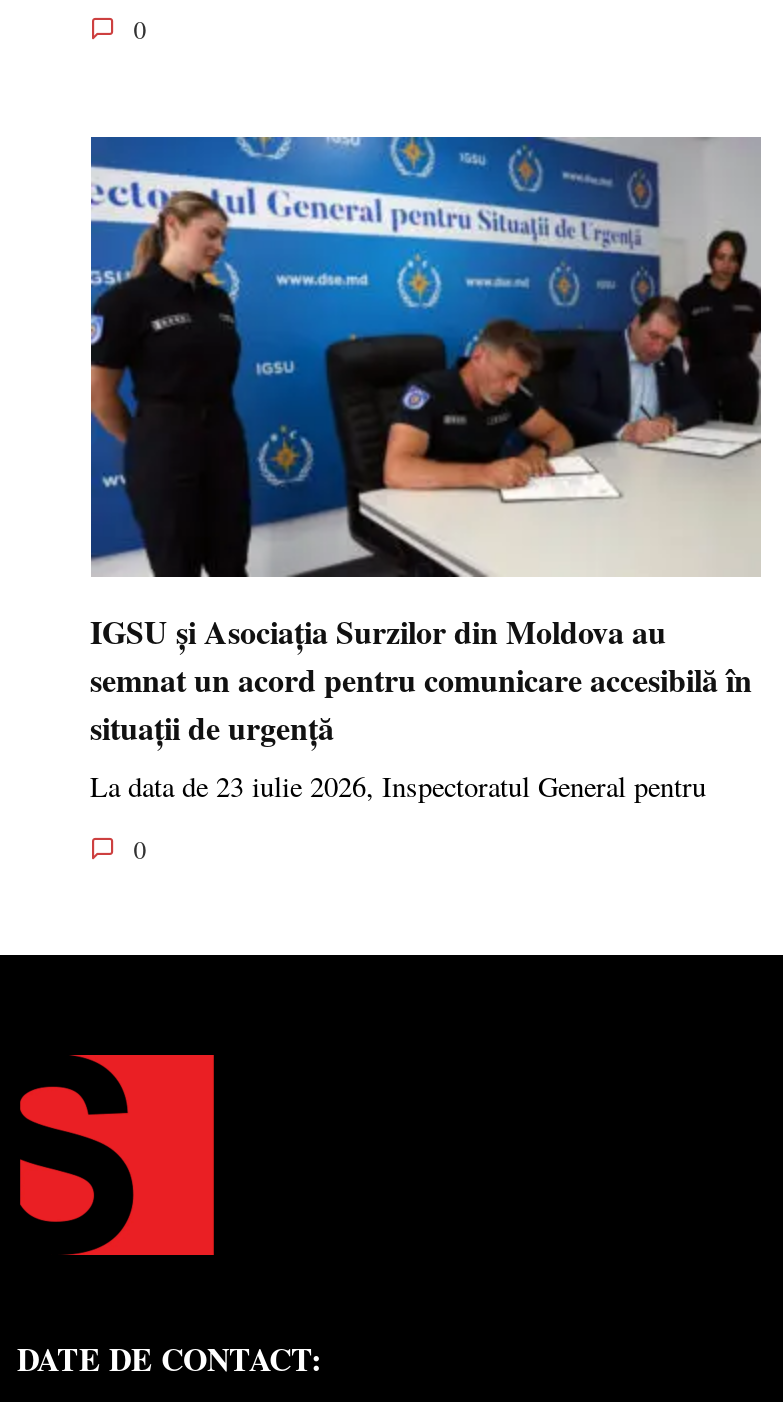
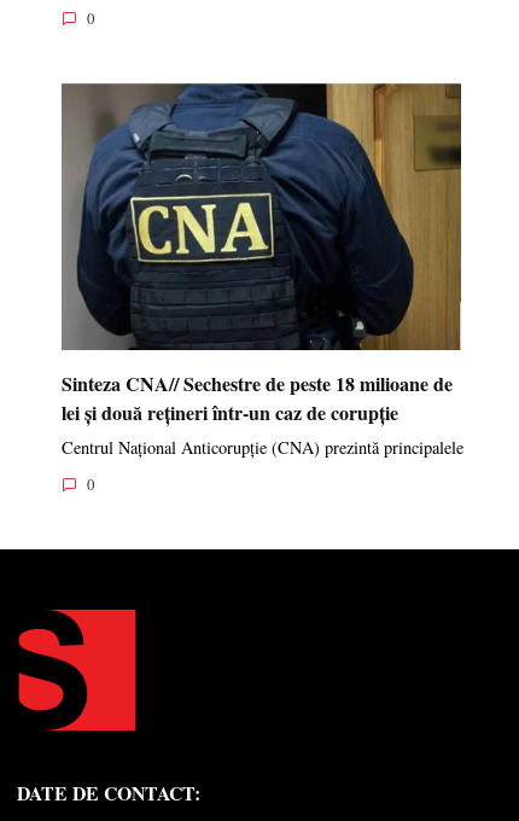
[89,134,763,805] [image] | IGSU și Asociația Surzilor din Moldova au | semnat un acord pentru comunicare accesibilă în | situații de urgență | La data de 23 iulie 2026, Inspectoratul General pentru -> [61,82,466,459] [image] | Sinteza CNA// Sechestre de peste 18 milioane de | lei și două rețineri într-un caz de corupție | Centrul Național Anticorupție (CNA) prezintă principalele

